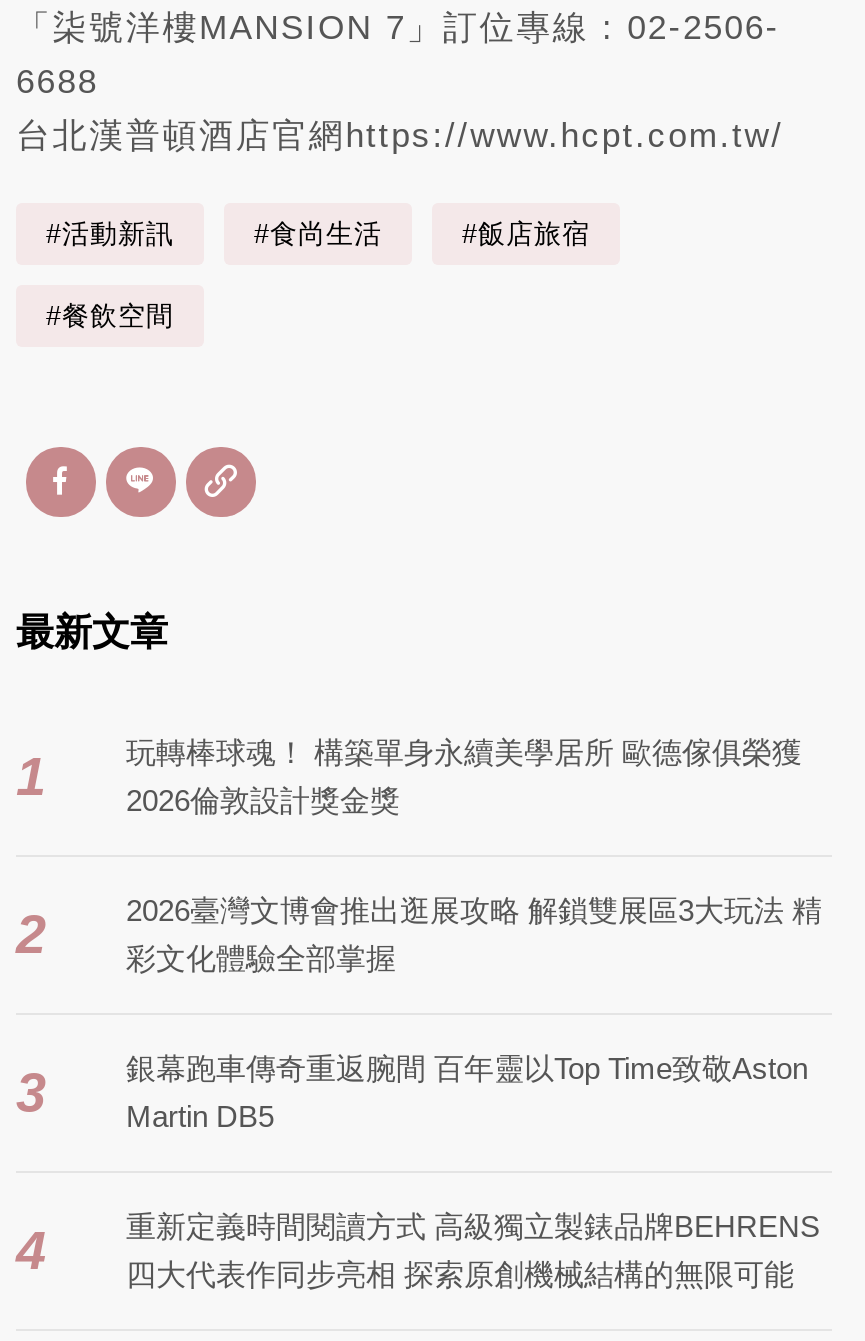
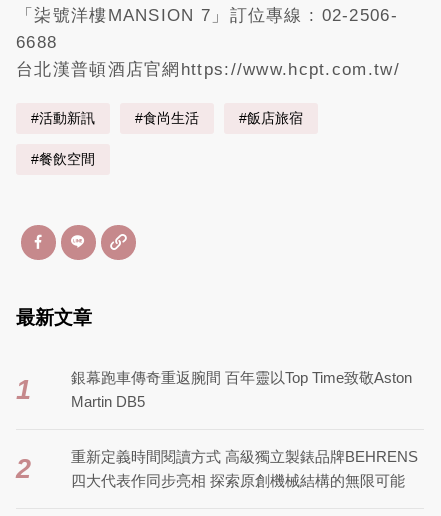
[16,736,822,1123] 玩轉棒球魂！ 構築單身永續美學居所 歐德傢俱榮獲 | 2026倫敦設計獎金獎 | 2 | 2026臺灣文博會推出逛展攻略 解鎖雙展區3大玩法 精 | 彩文化體驗全部掌握 | 3 -> none
[16,1221,46,1281] 4 -> [16,454,31,484] 2

